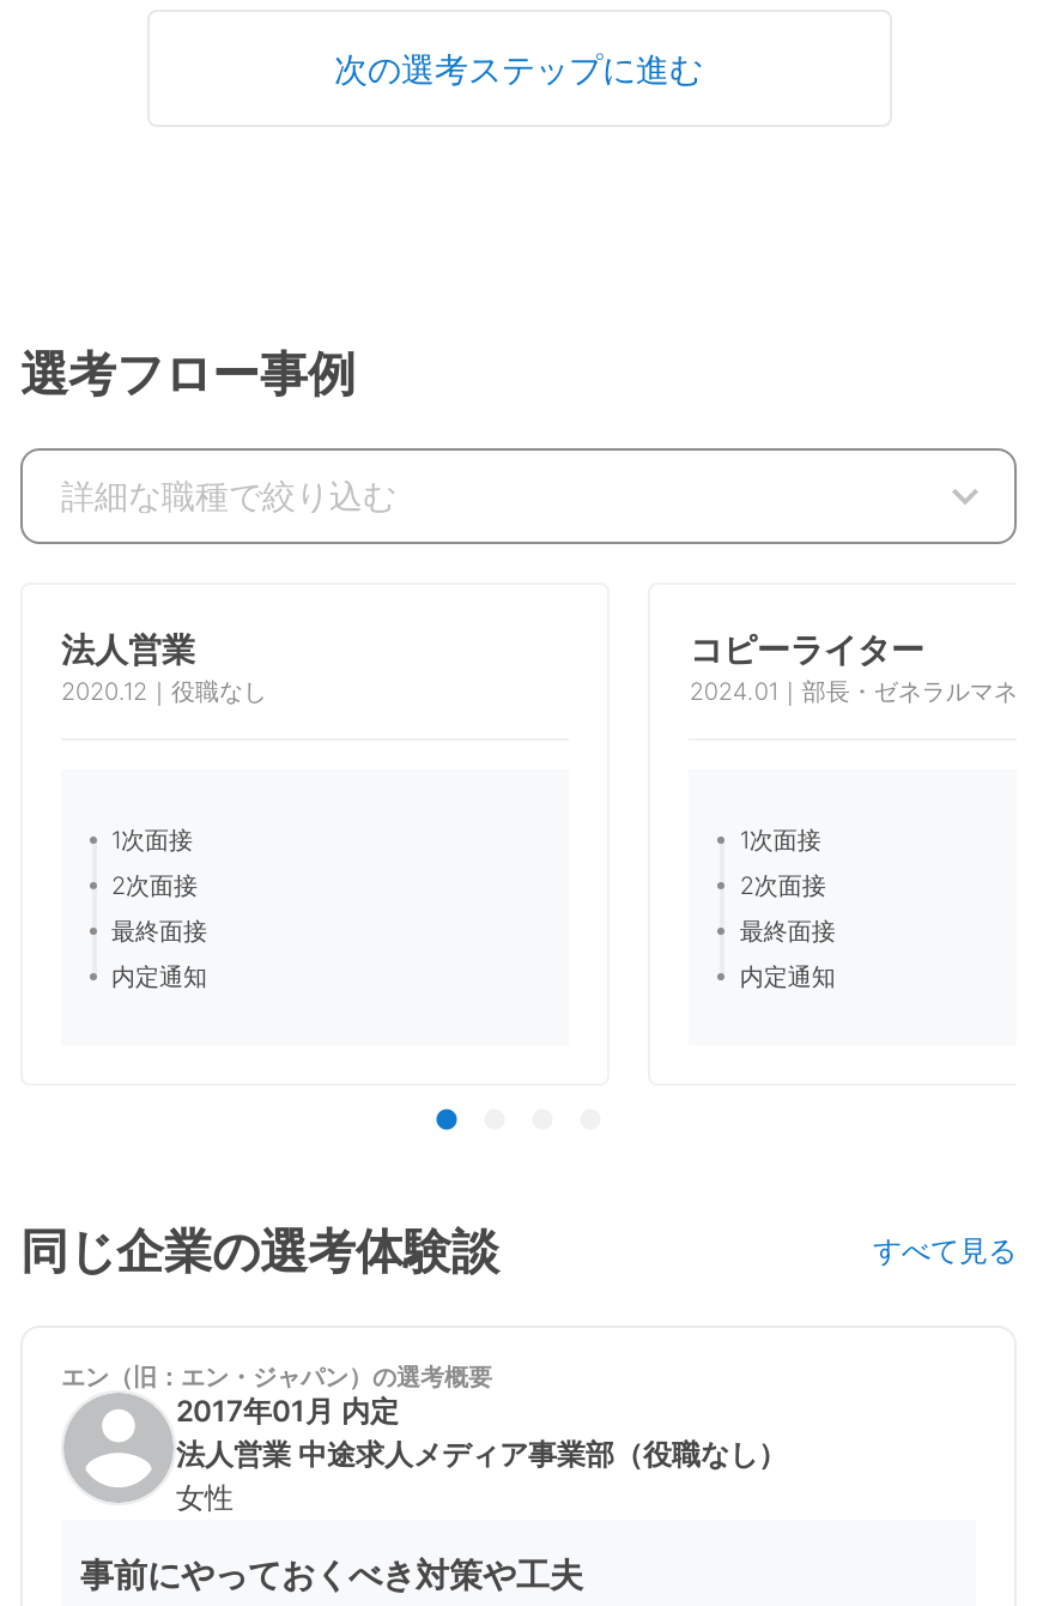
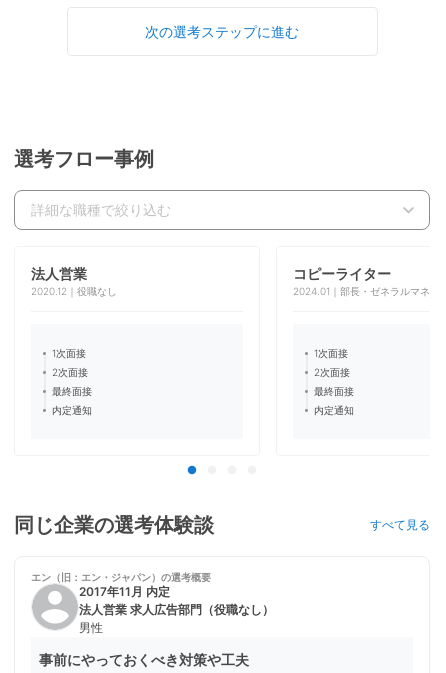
[176,1393,787,1515] 2017年01月 内定 | 法人営業 中途求人メディア事業部（役職なし） | 女性 -> [79,584,274,635] 2017年11月 内定 | 法人営業 求人広告部門（役職なし） | 男性

